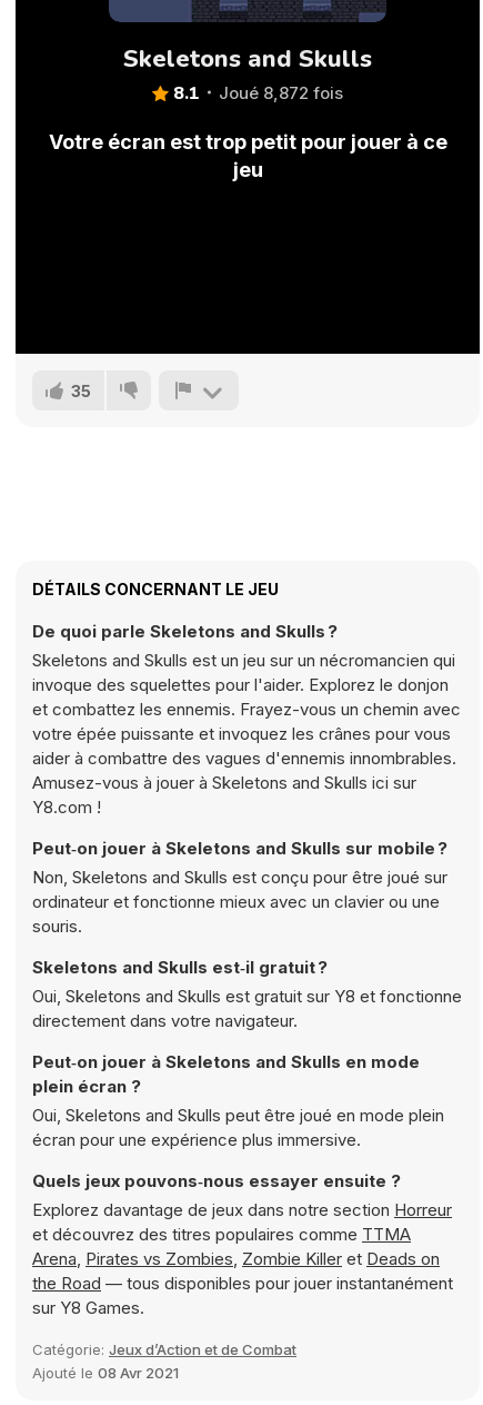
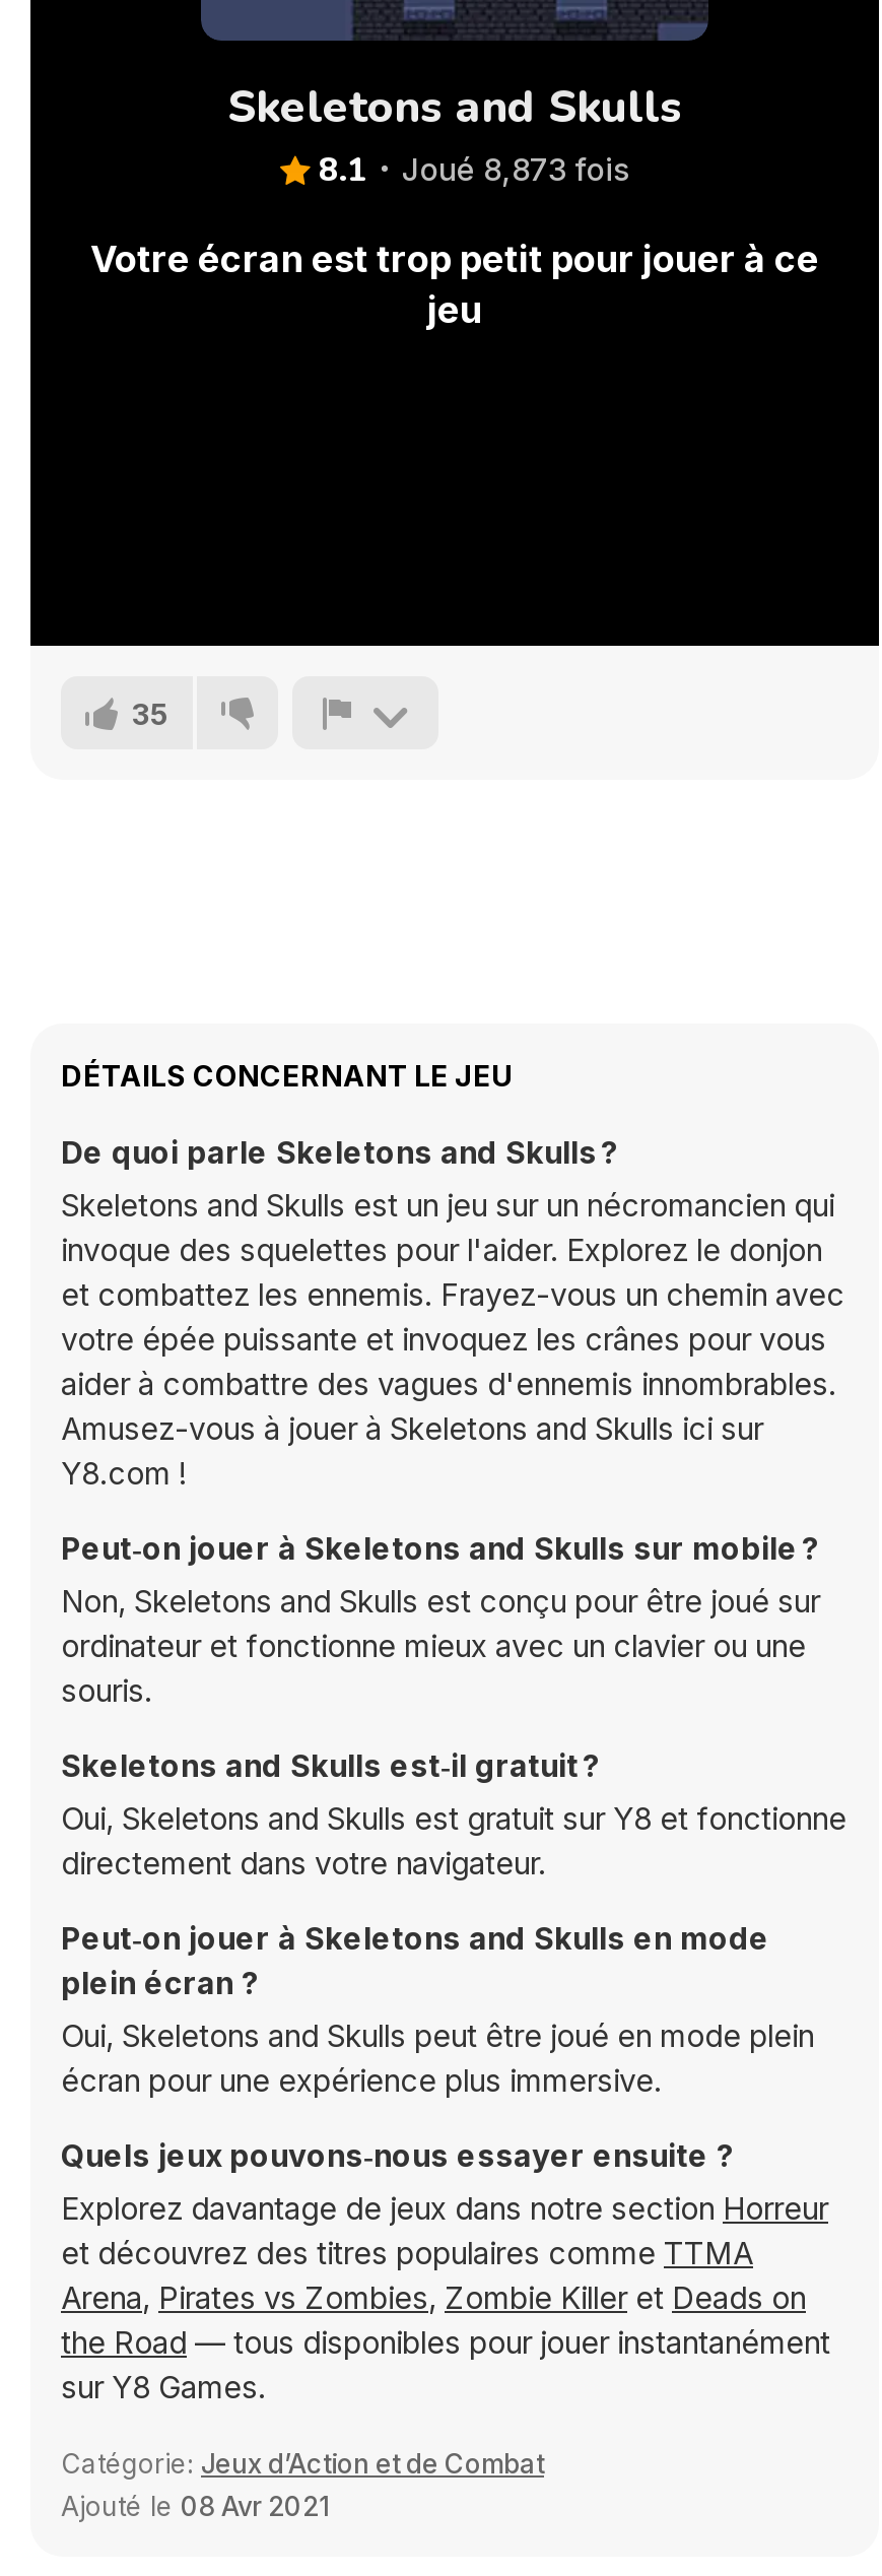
[173,81,343,105] 8.1 Joué 8,872 fois -> [319,147,629,192] 8.1 Joué 8,873 fois

